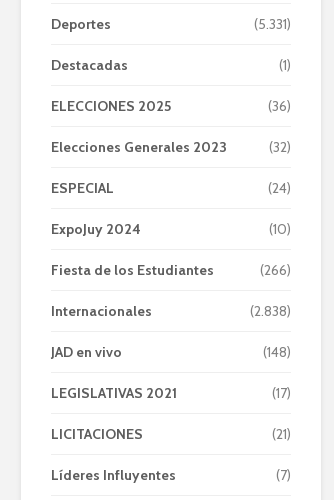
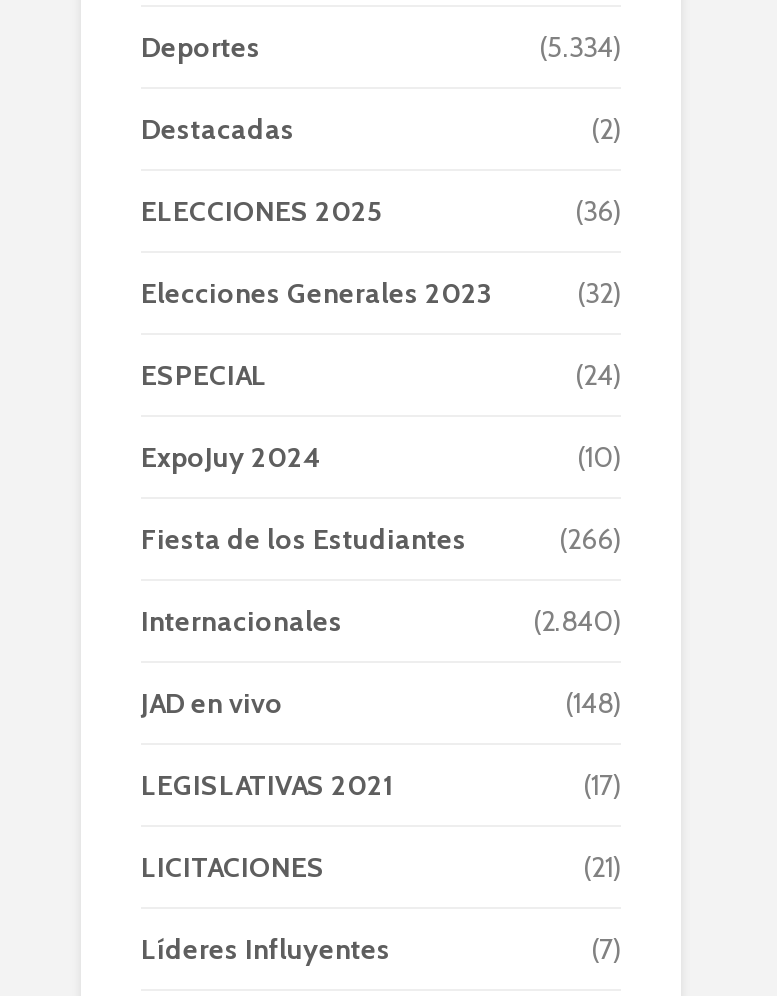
[254,15,291,33] (5.331) -> [539,29,621,65] (5.334)
[279,56,291,74] (1) -> [591,111,621,147] (2)
[250,302,291,320] (2.838) -> [533,603,621,639] (2.840)

